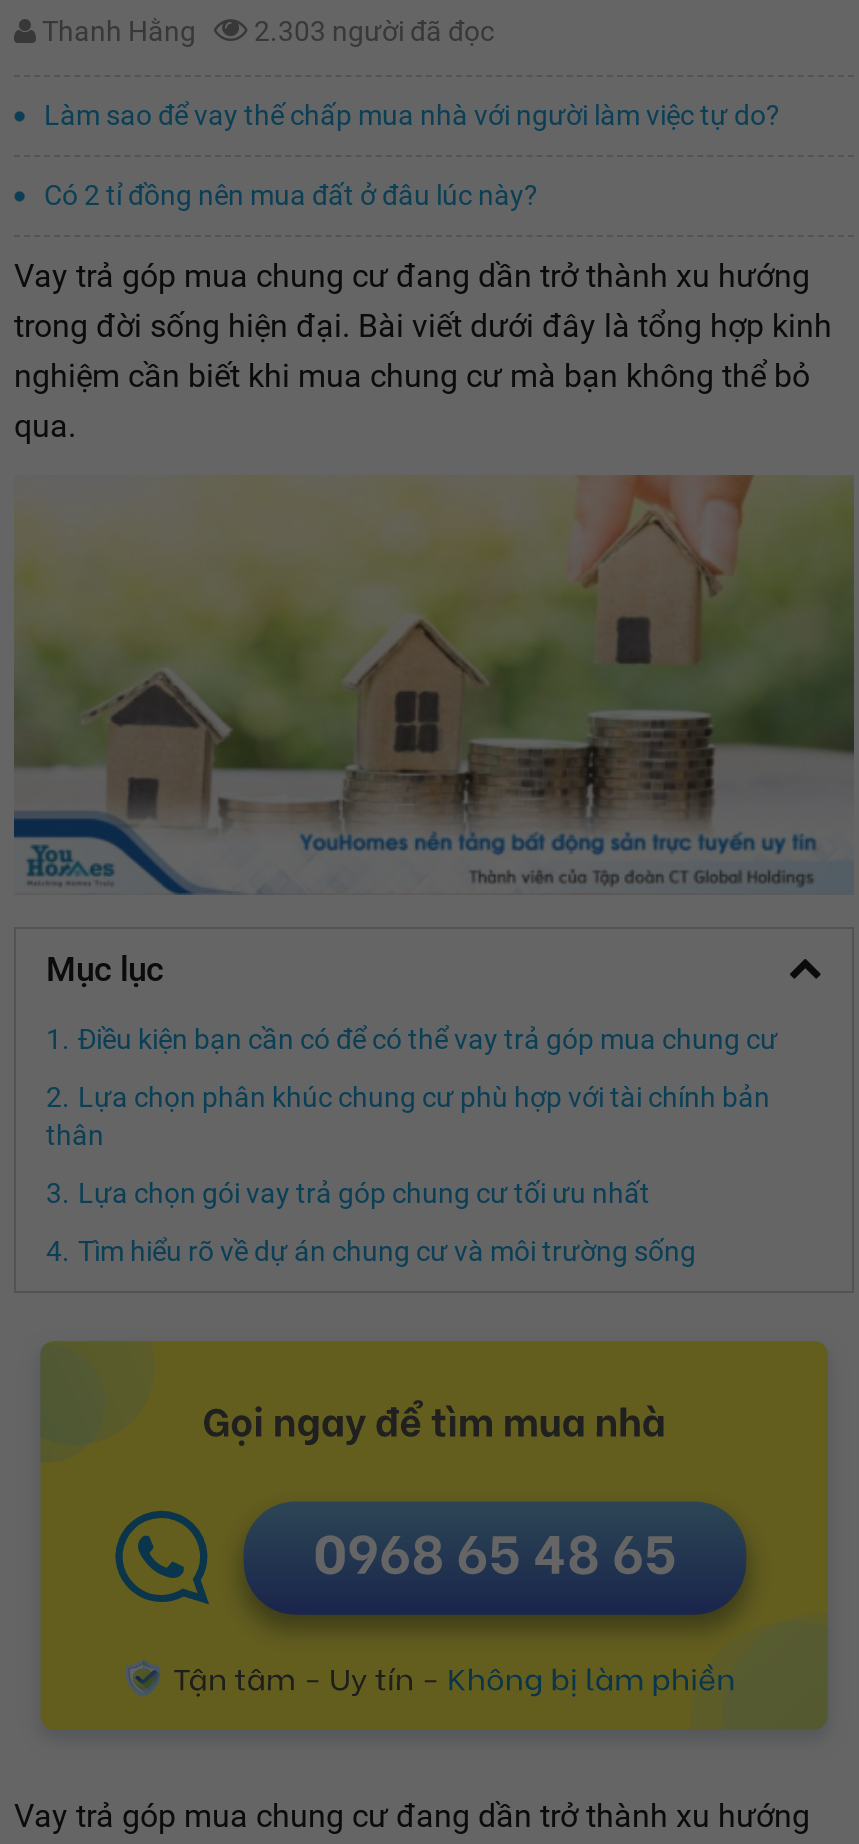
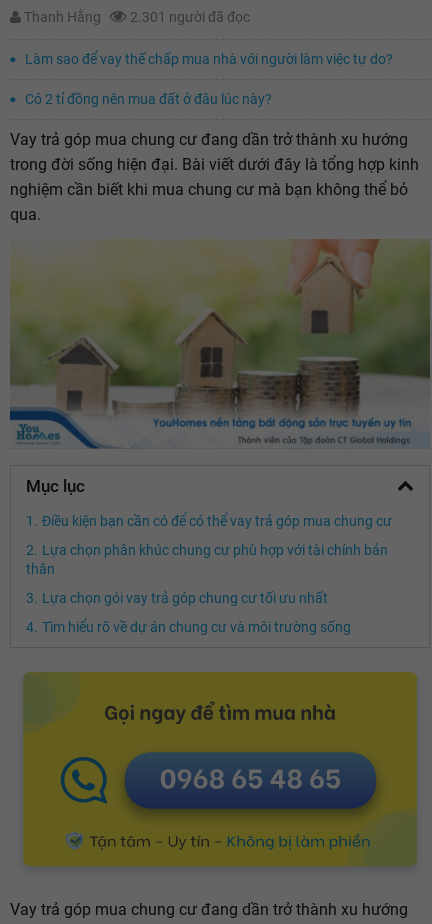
[36,15,506,47] Thanh Hằng 2.303 người đã đọc -> [21,9,256,25] Thanh Hằng 2.301 người đã đọc

